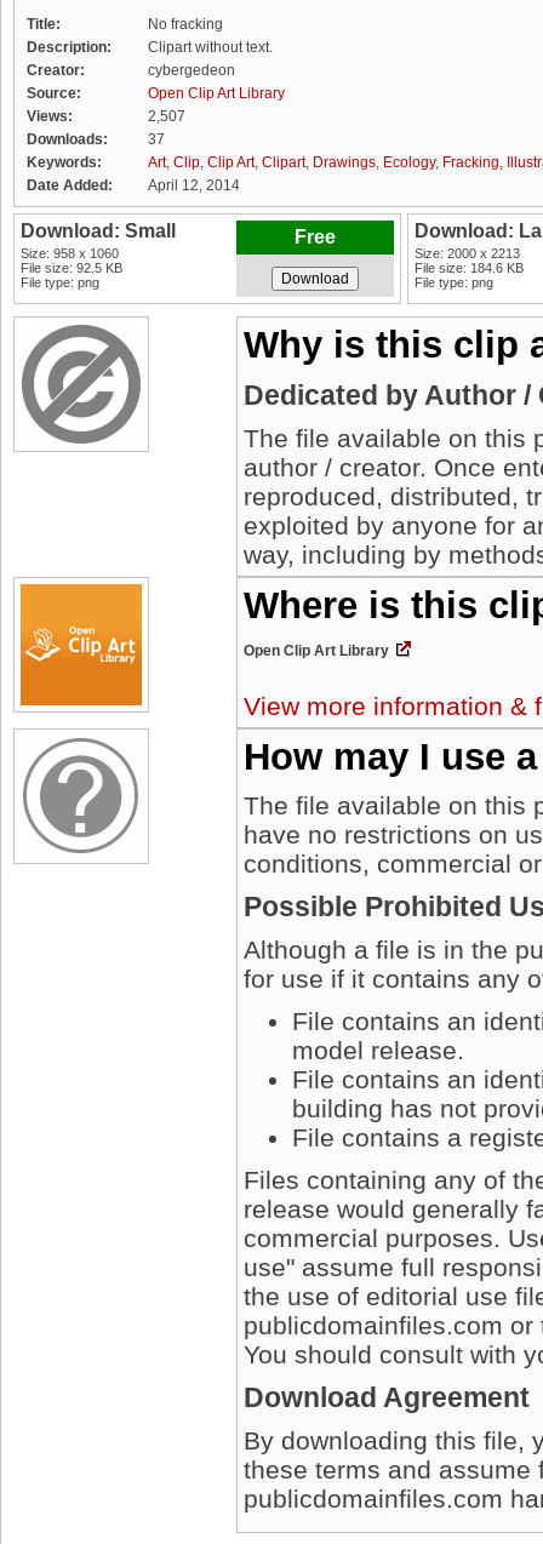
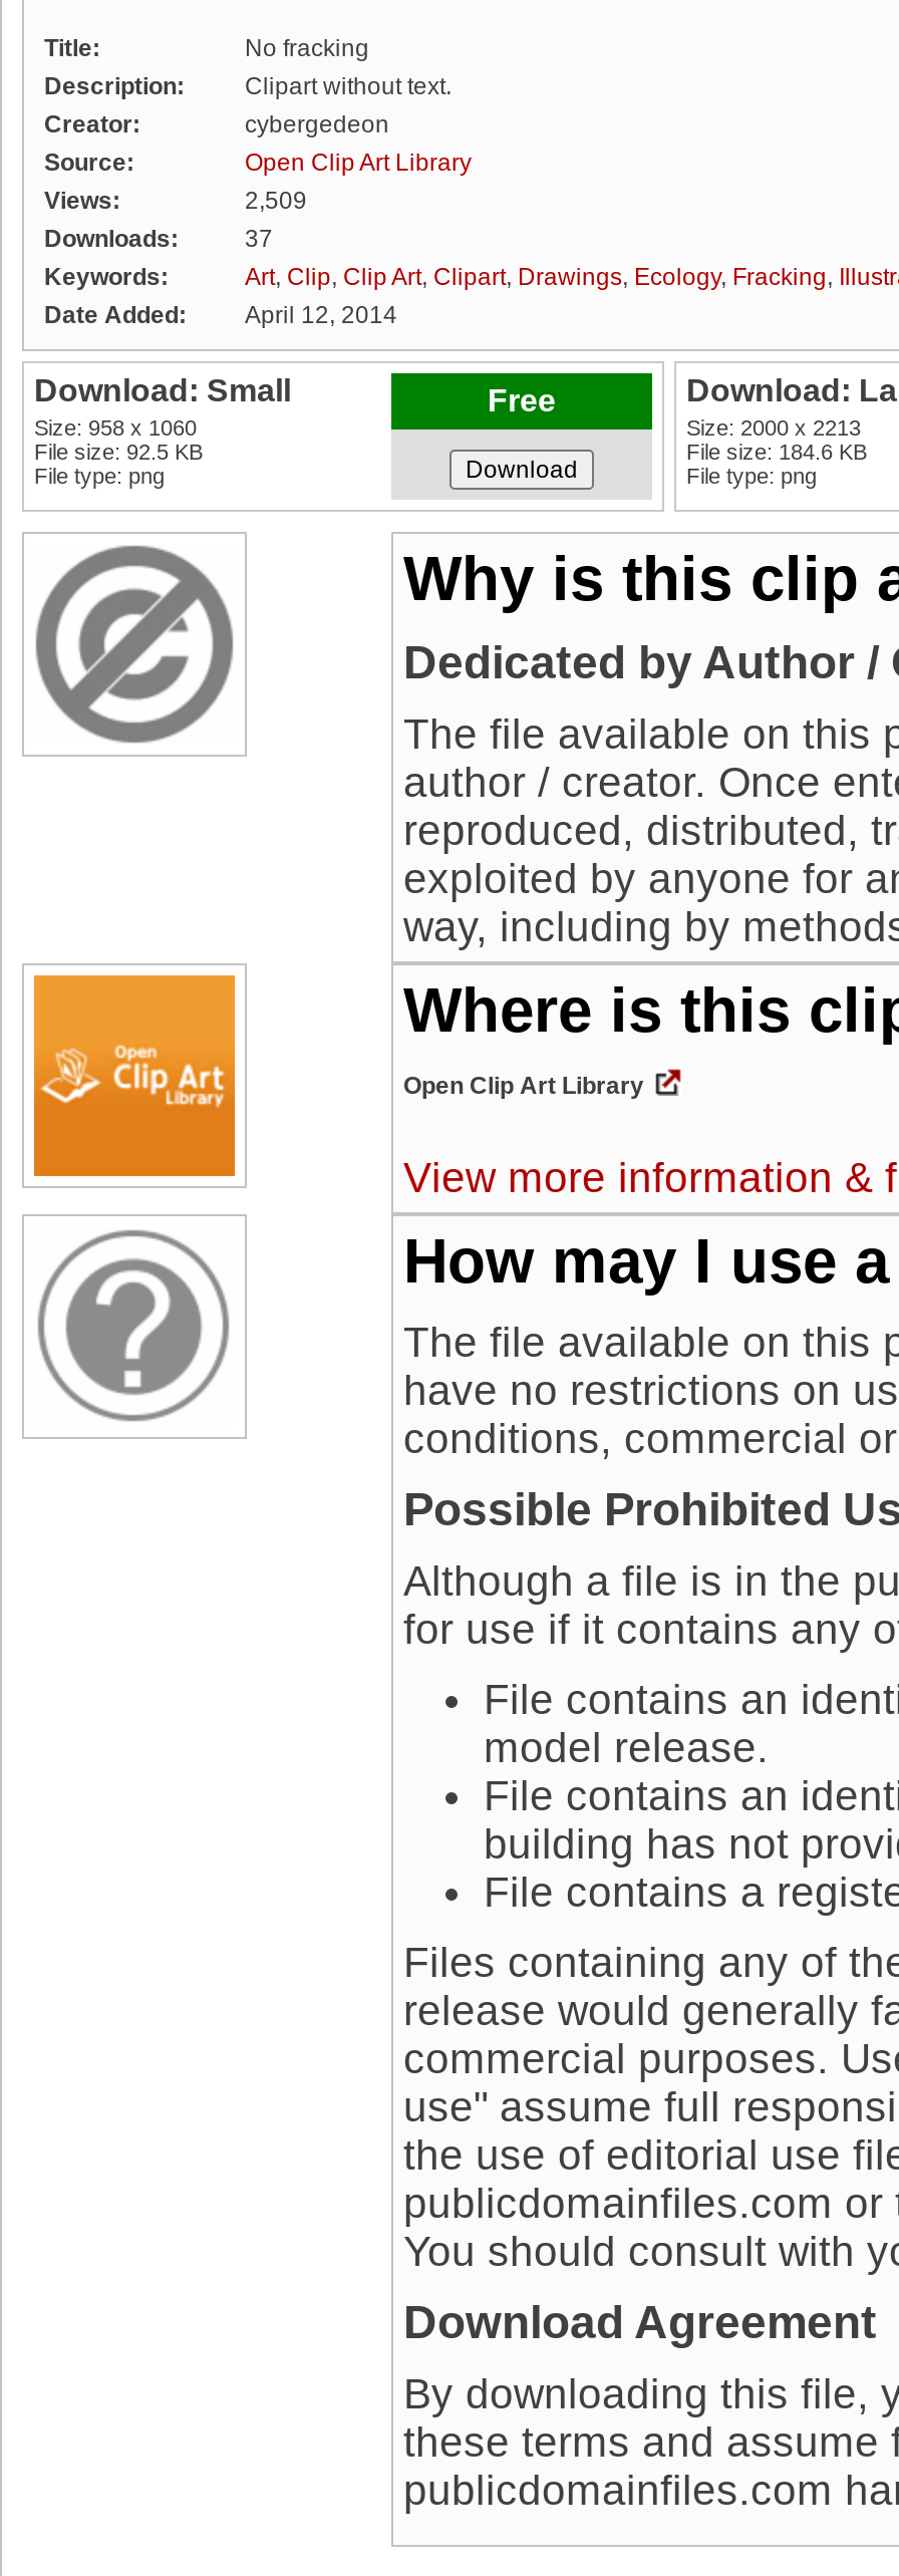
[148,108,185,125] 2,507 -> [245,187,307,215] 2,509

